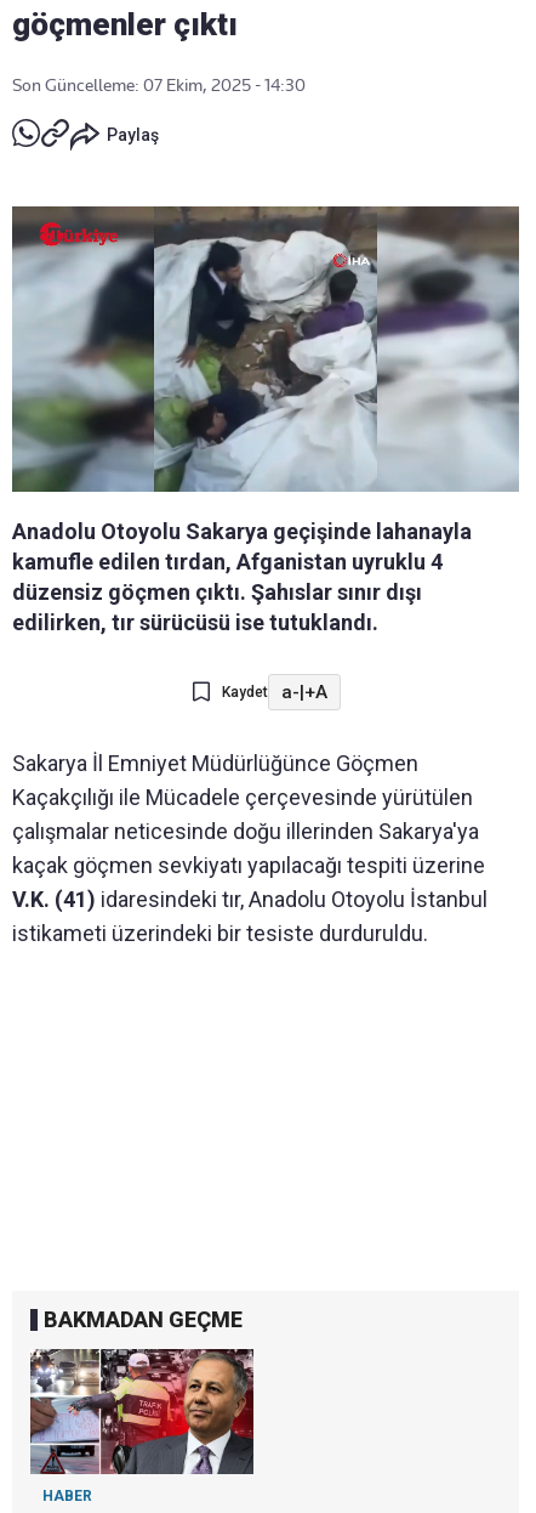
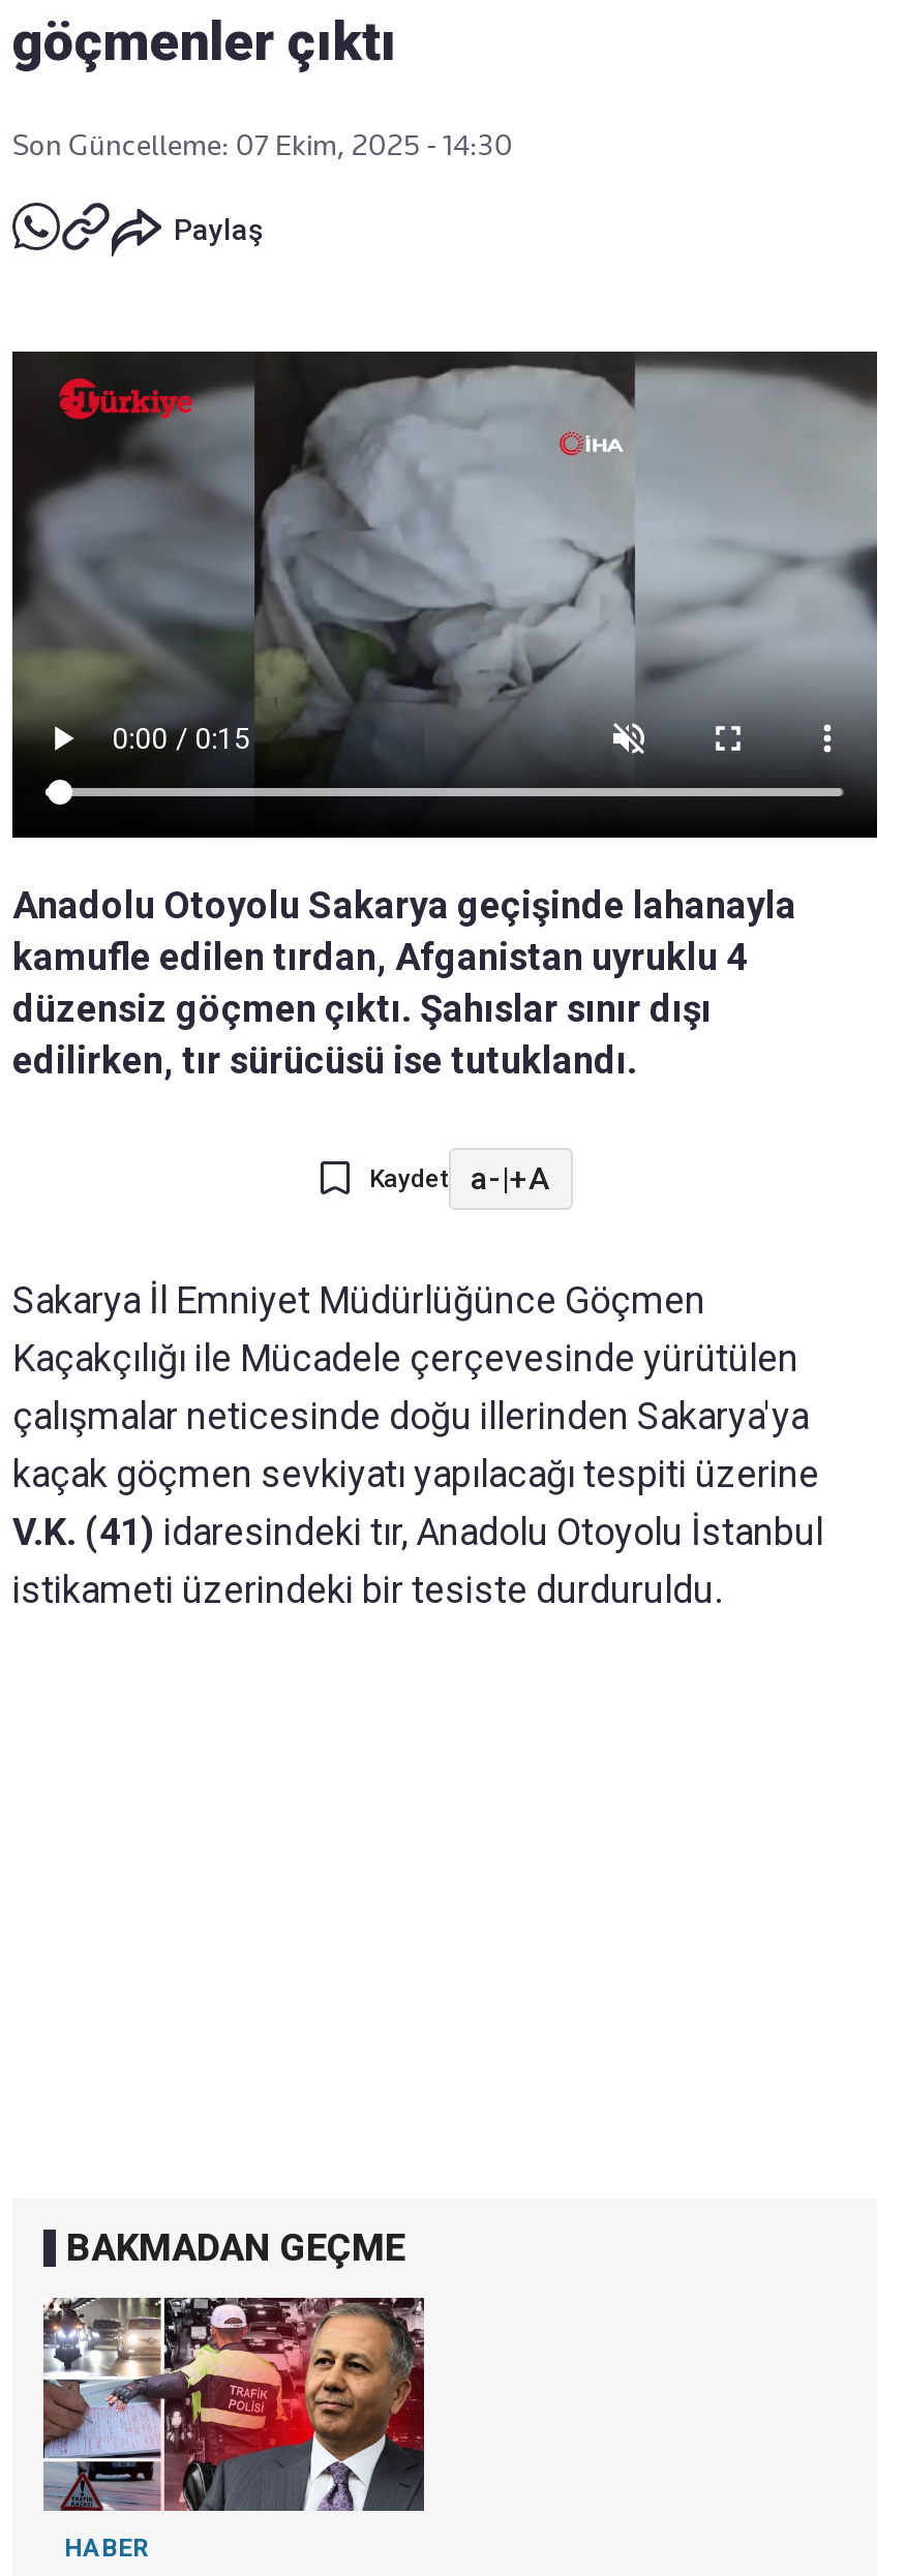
[11,205,519,493] [image] -> [10,352,879,840] [image]

